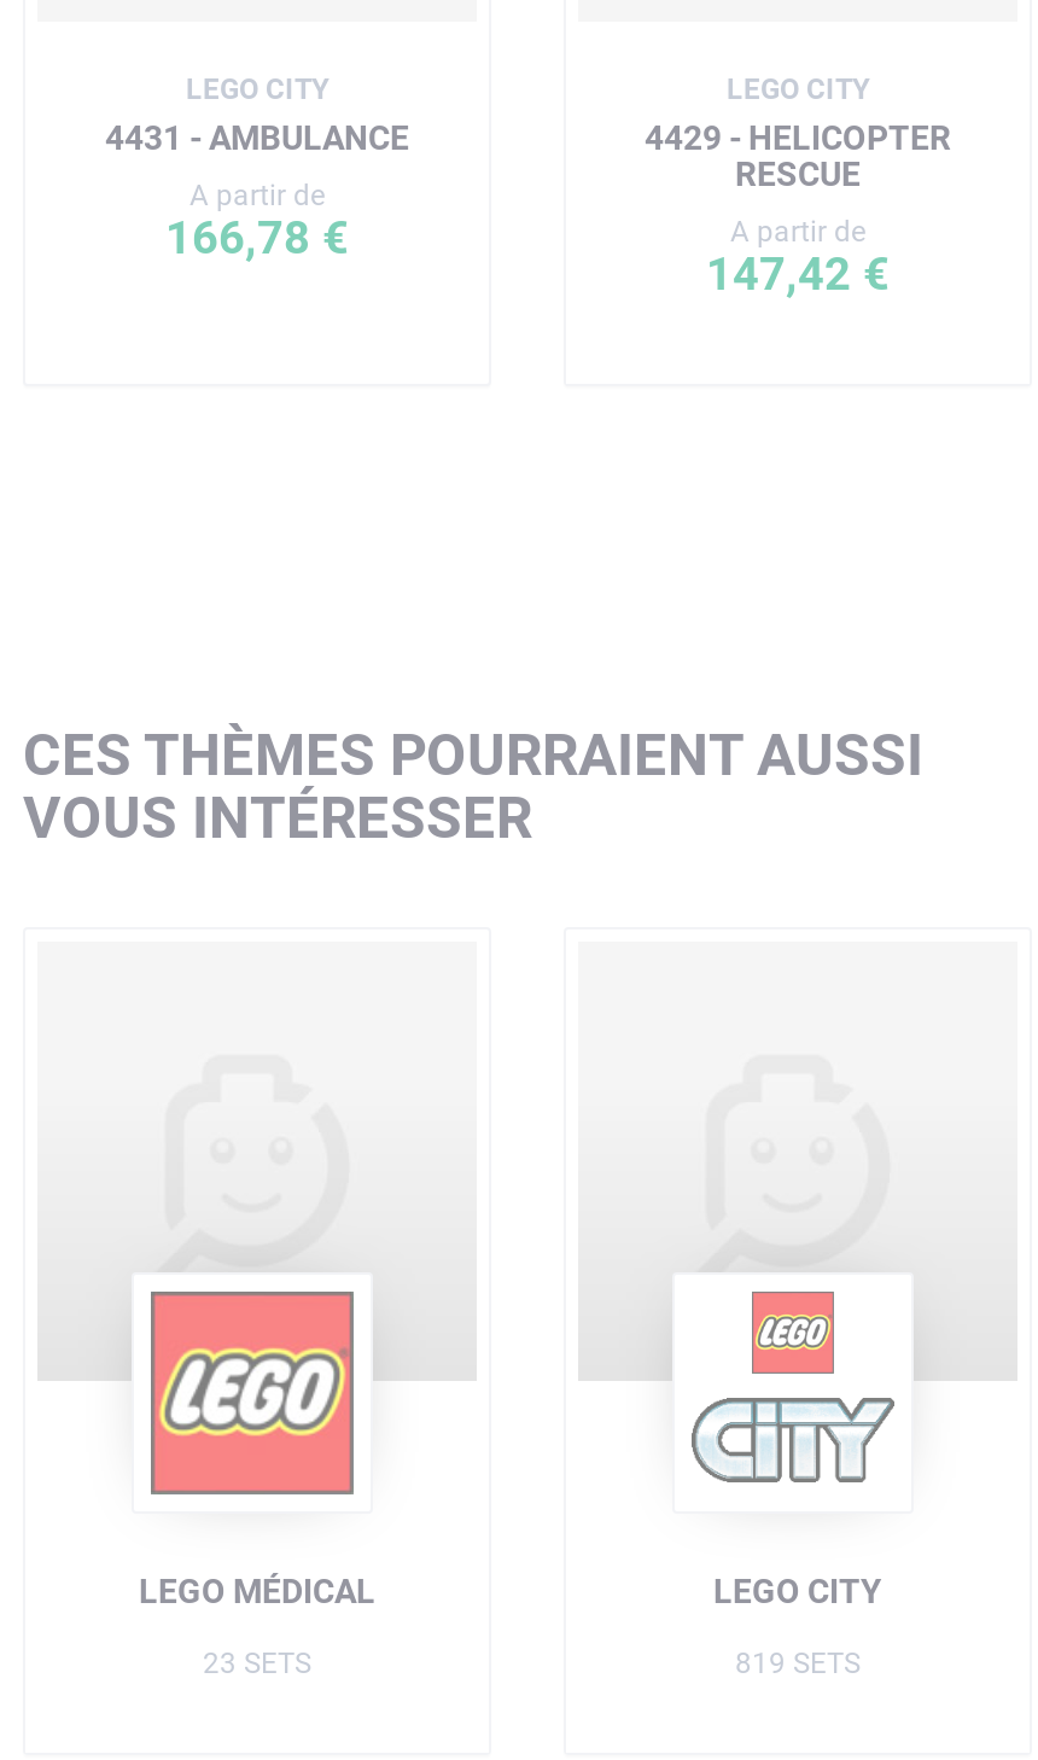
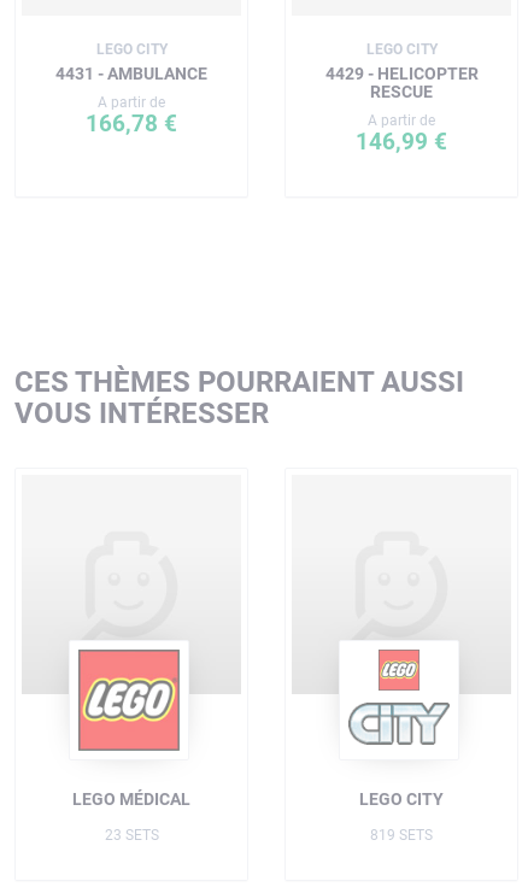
[706,246,890,301] 147,42 € -> [356,127,447,155] 146,99 €

